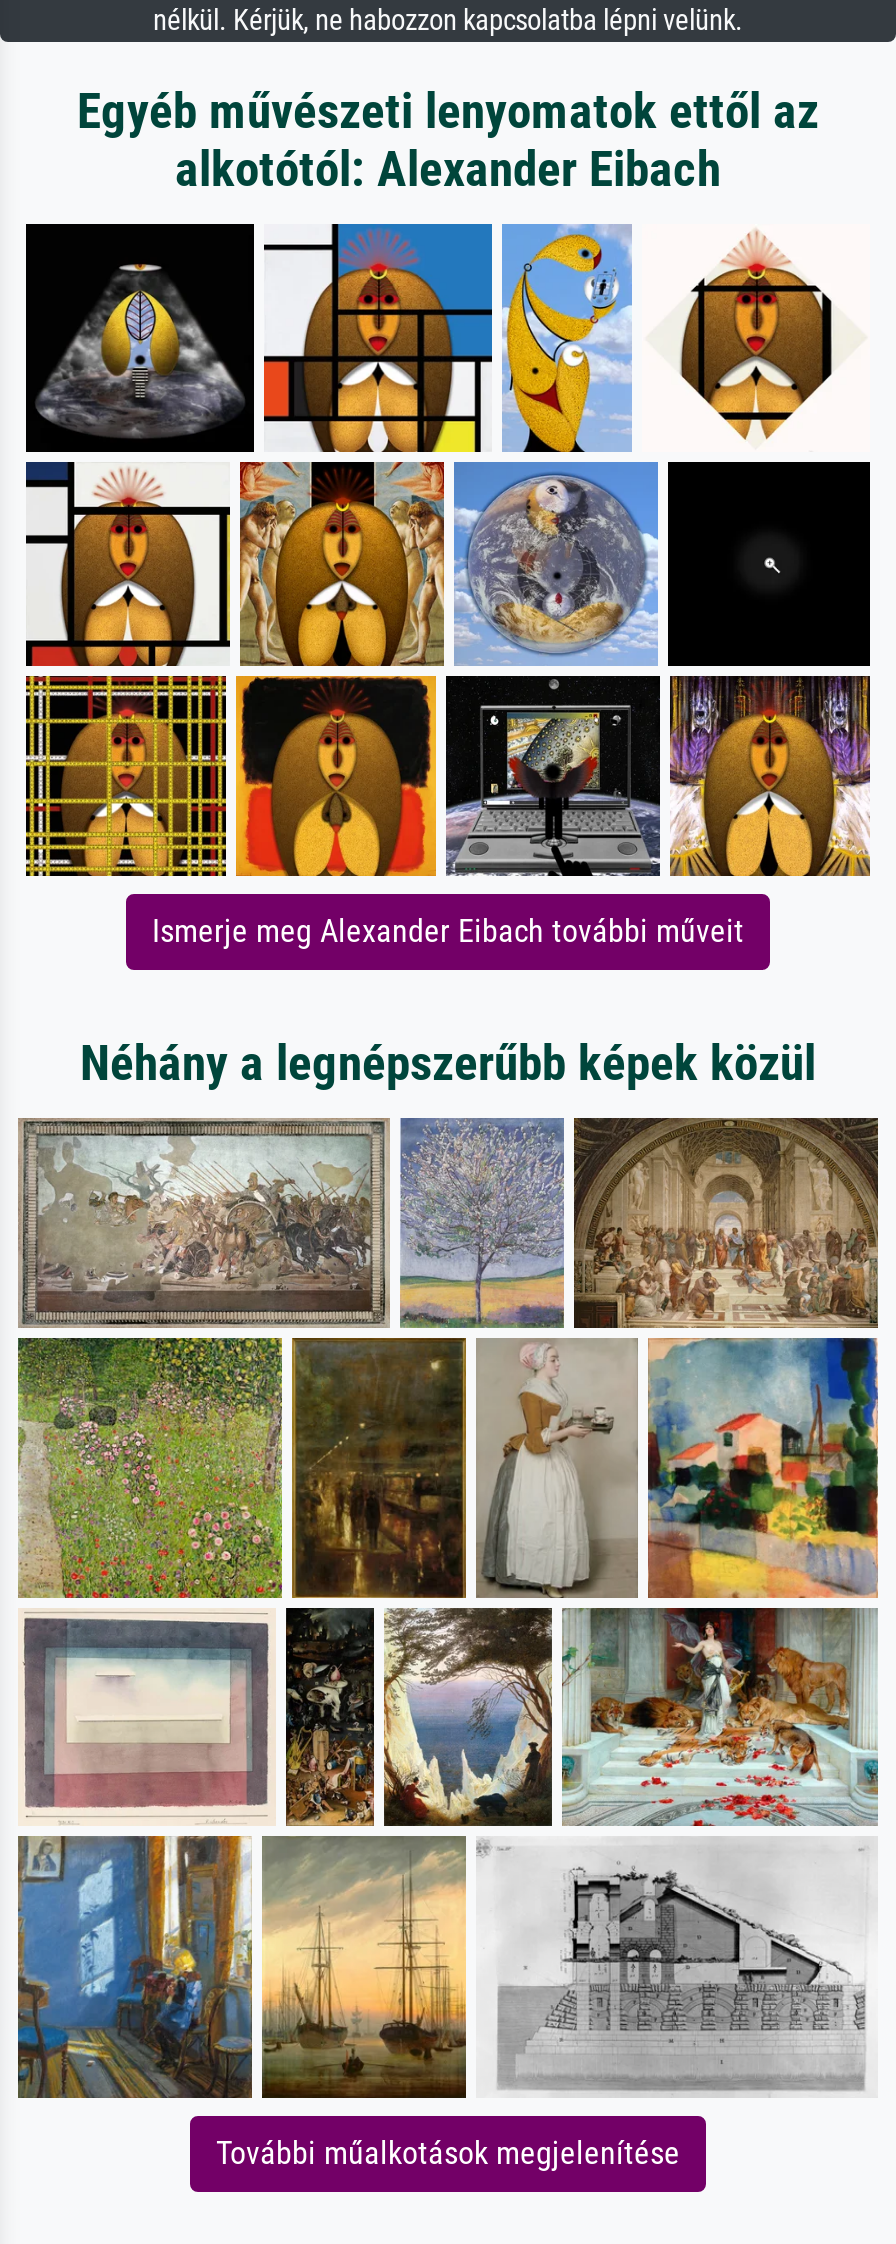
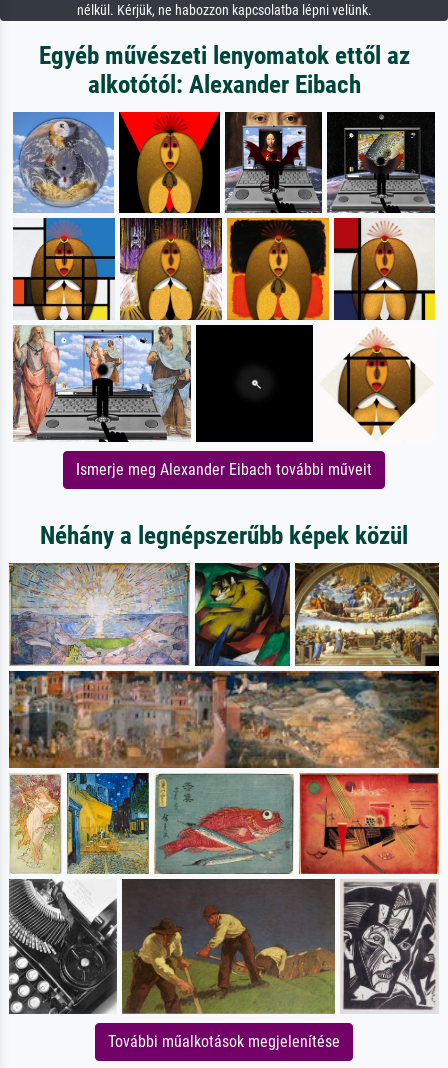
[24,222,872,878] [image] -> [12,111,436,443] [image]
[16,1116,880,2100] [image] -> [9,562,439,1015] [image]

